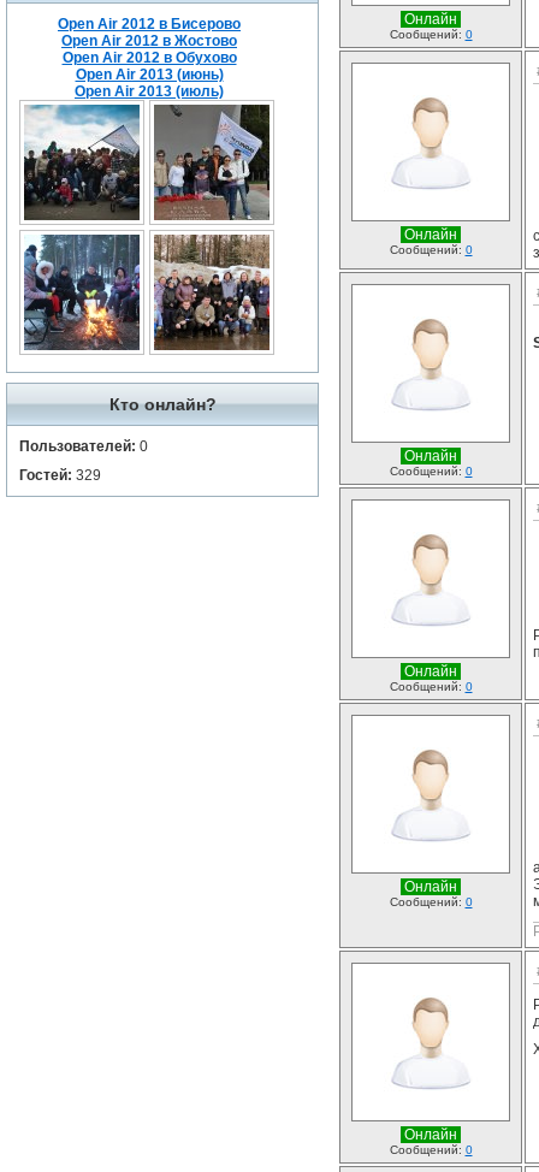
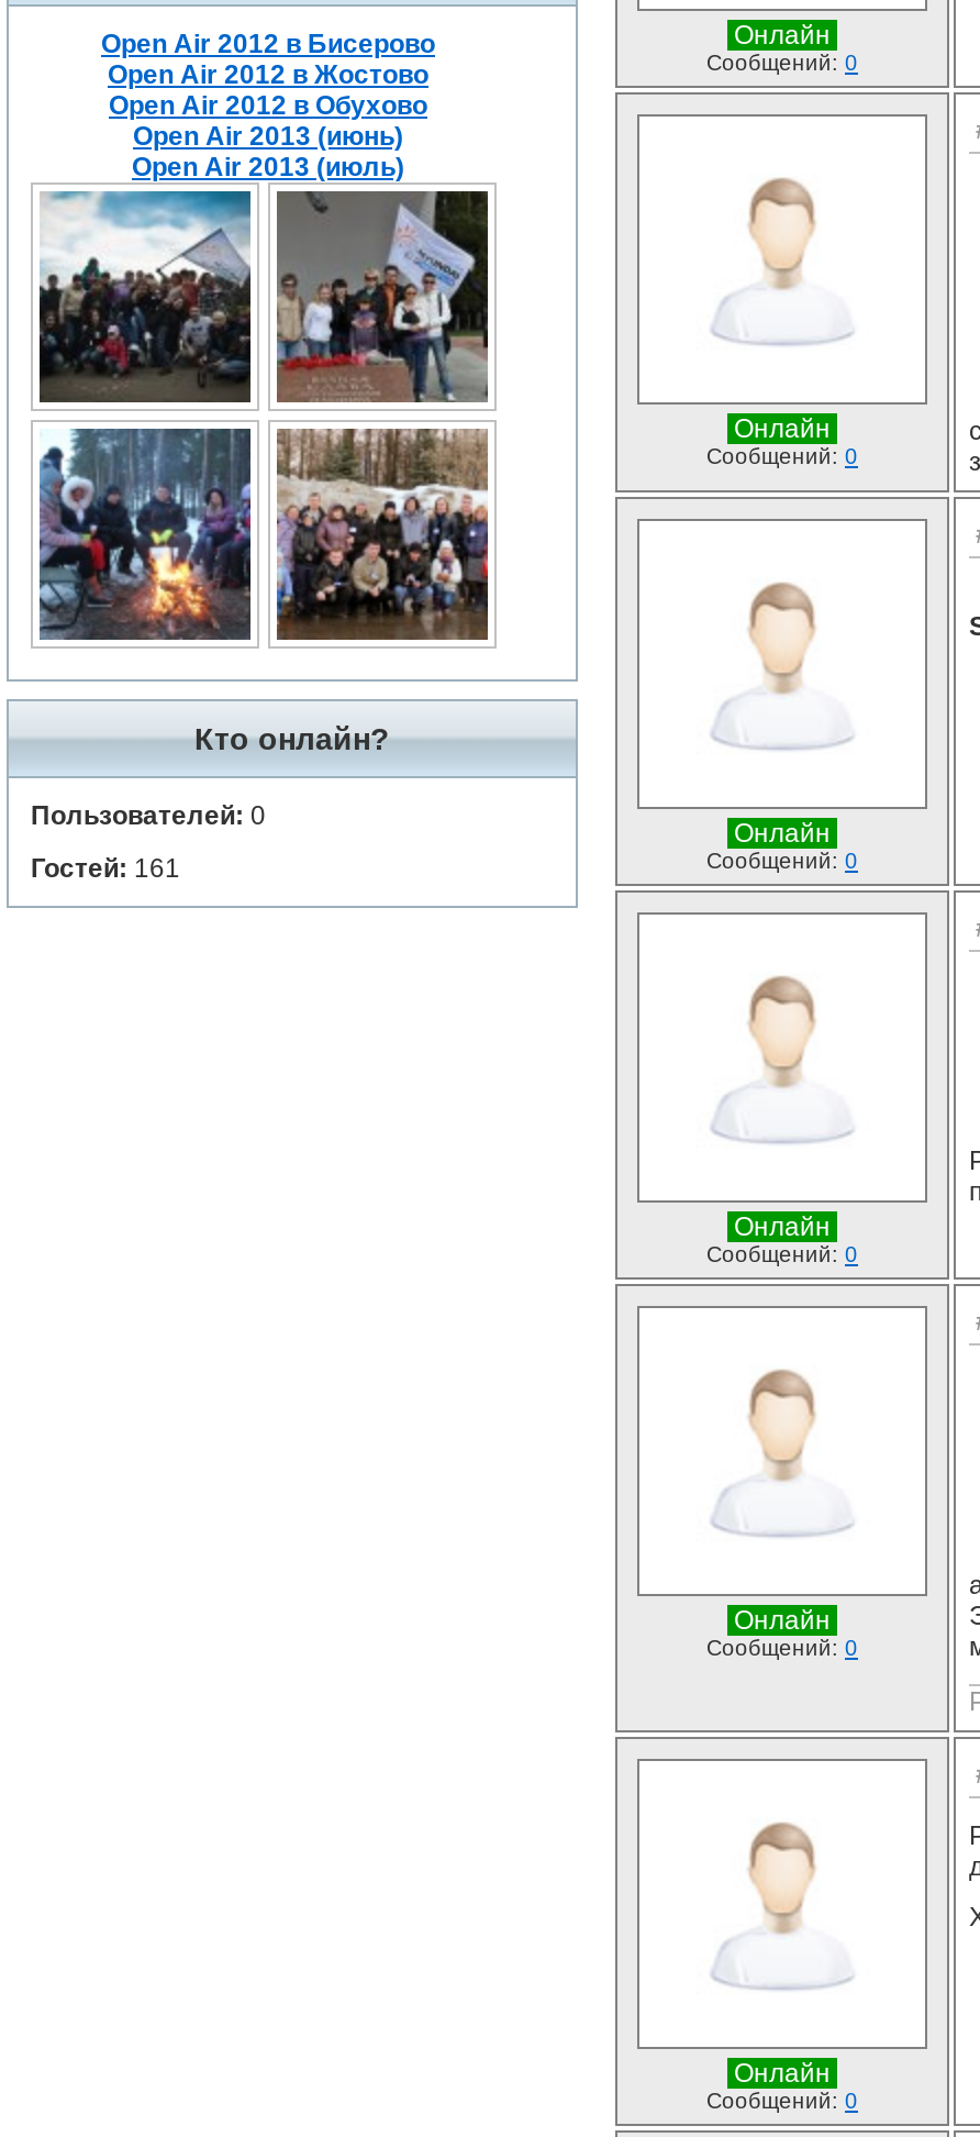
[19,467,101,484] Гостей: 329 -> [31,853,180,884] Гостей: 161

